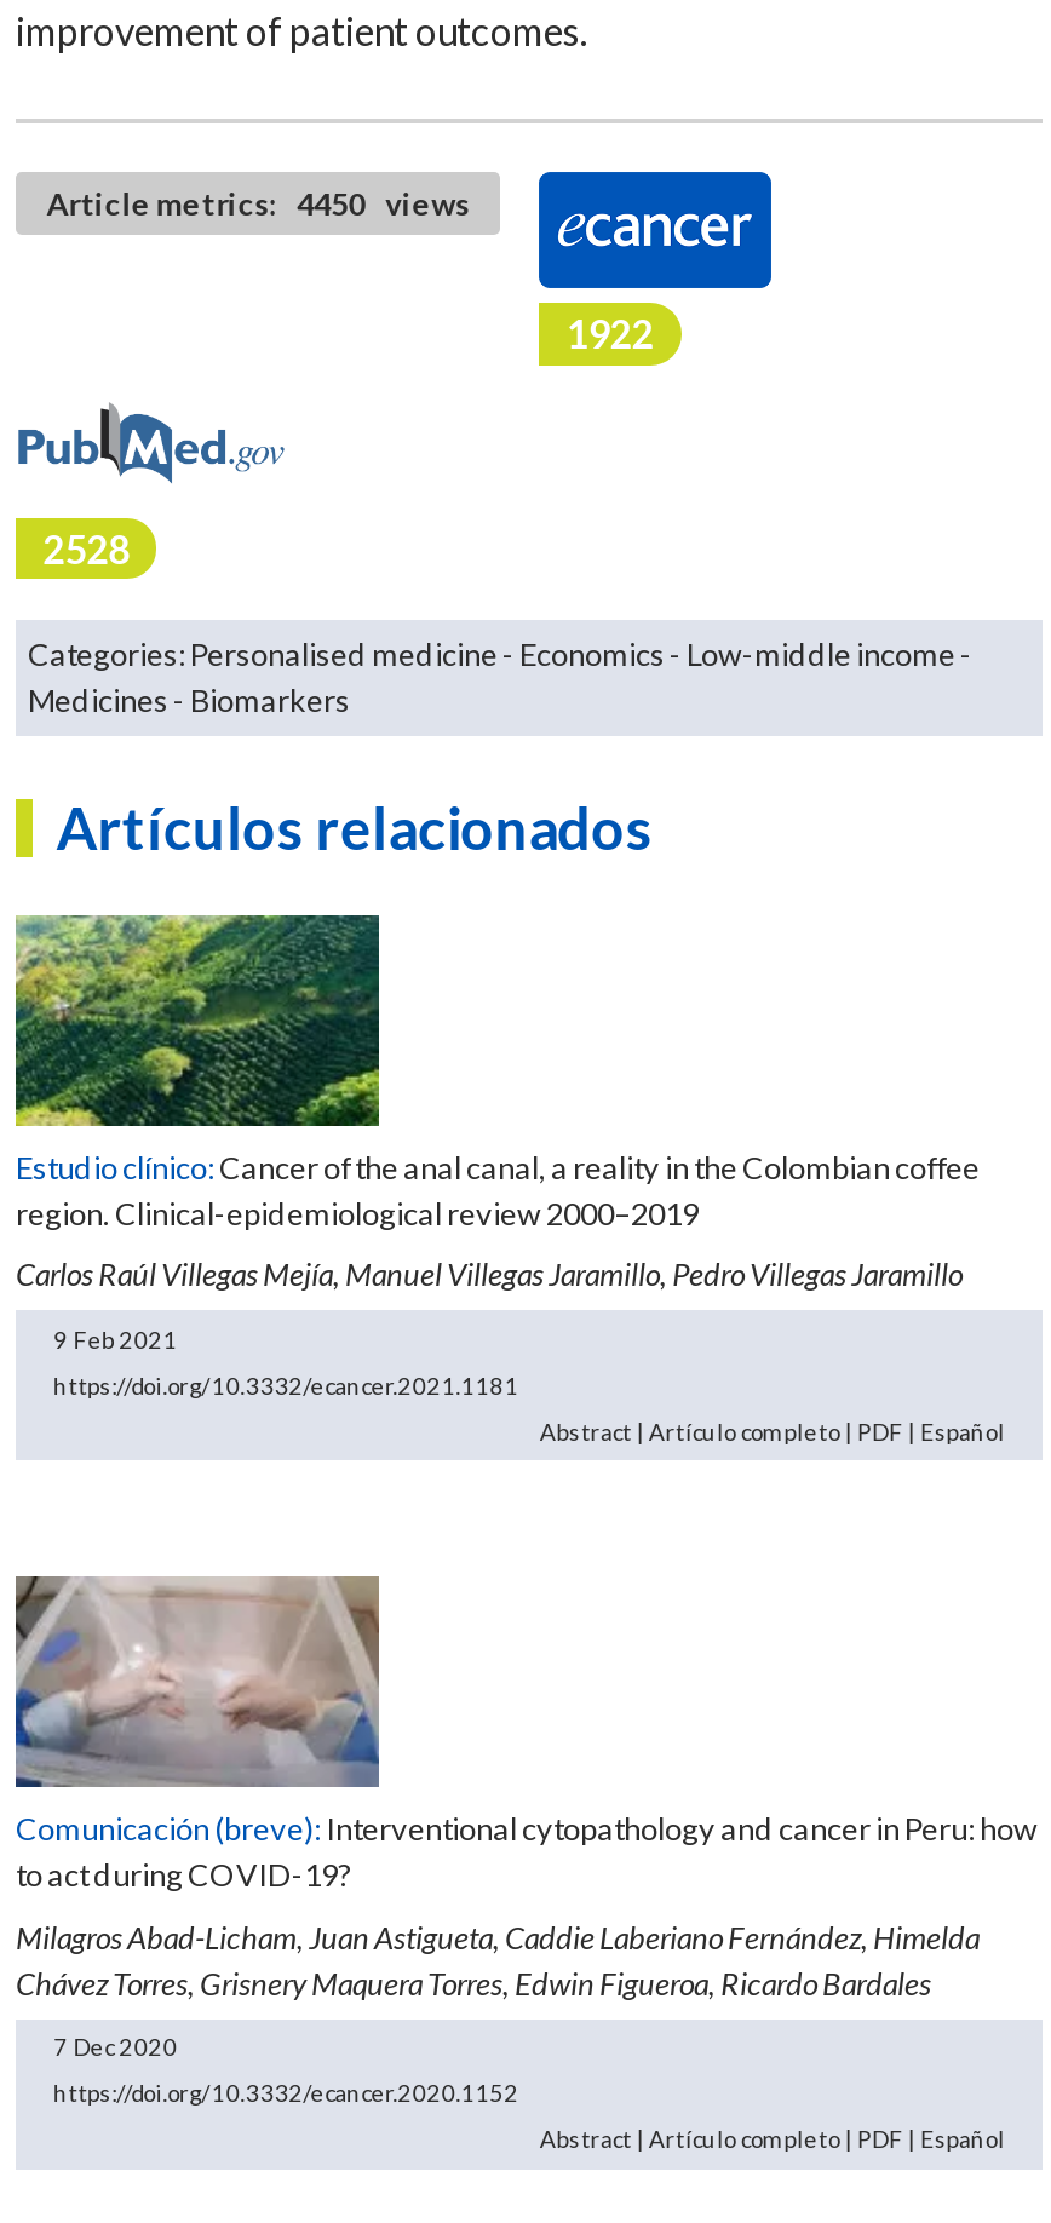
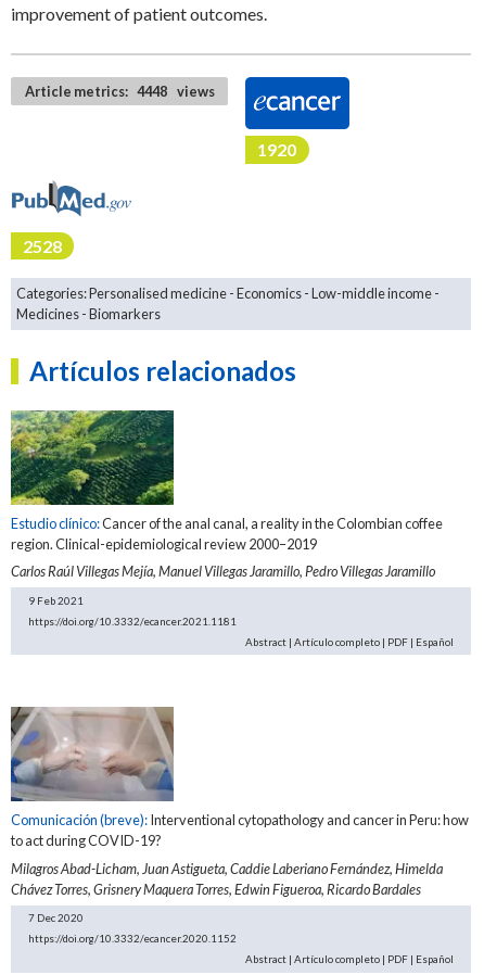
[47,184,470,223] Article metrics: 4450 views -> [25,82,214,100] Article metrics: 4448 views
[566,311,654,357] 1922 -> [258,139,297,160] 1920

